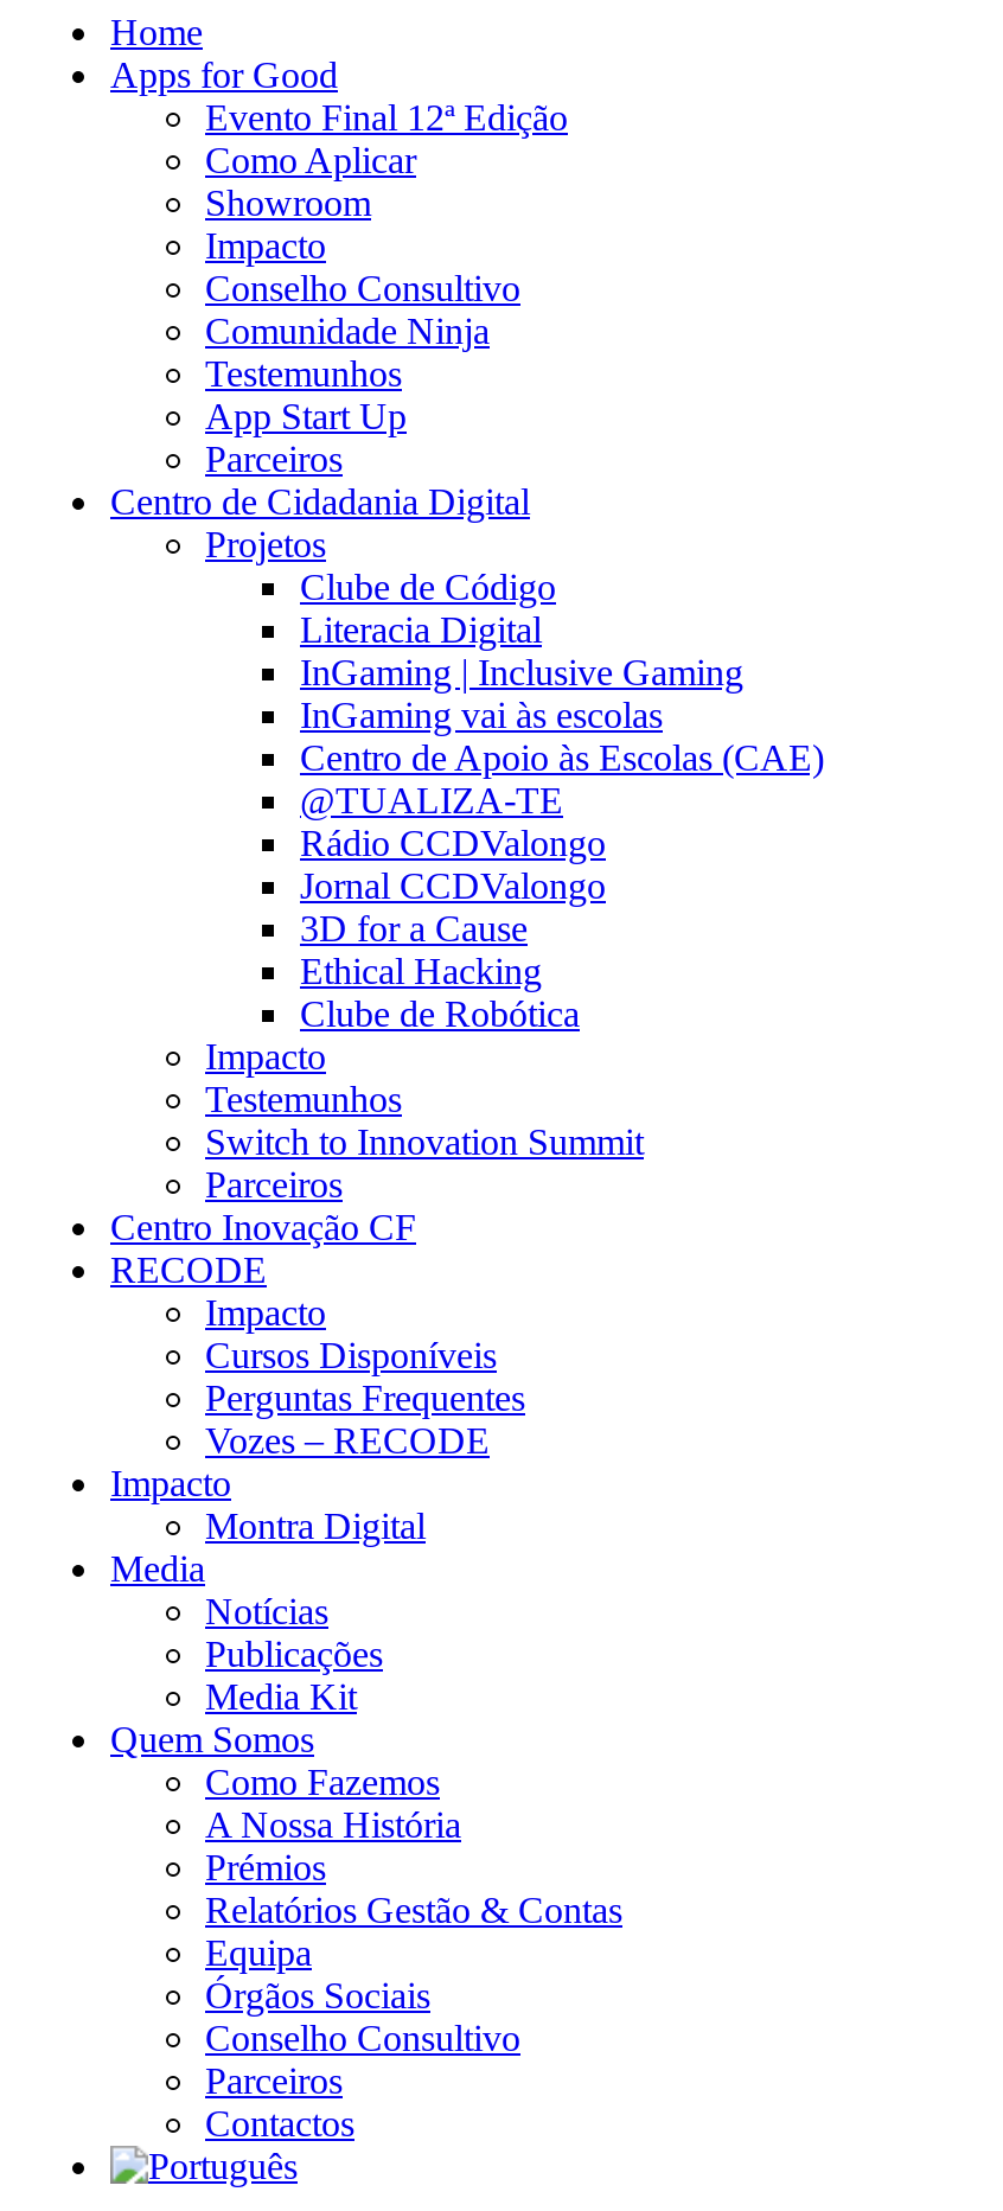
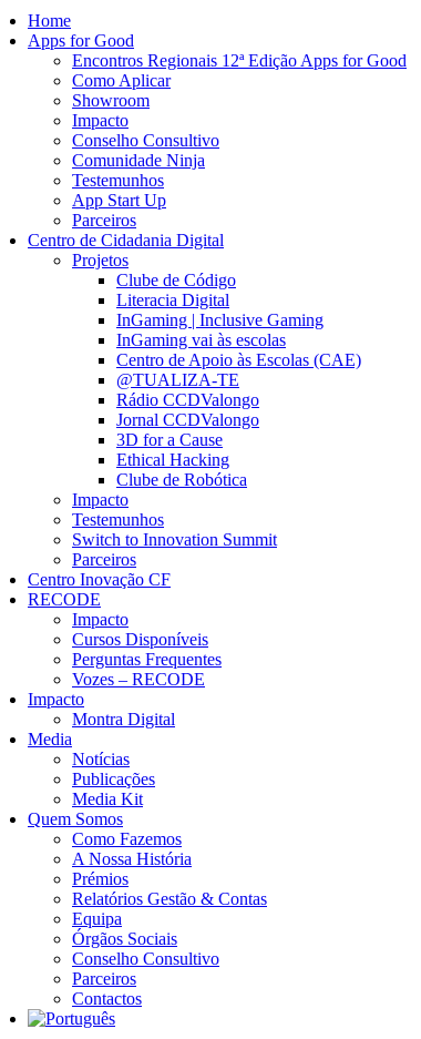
[205,97,568,138] Evento Final 12ª Edição -> [72,51,407,70] Encontros Regionais 12ª Edição Apps for Good

